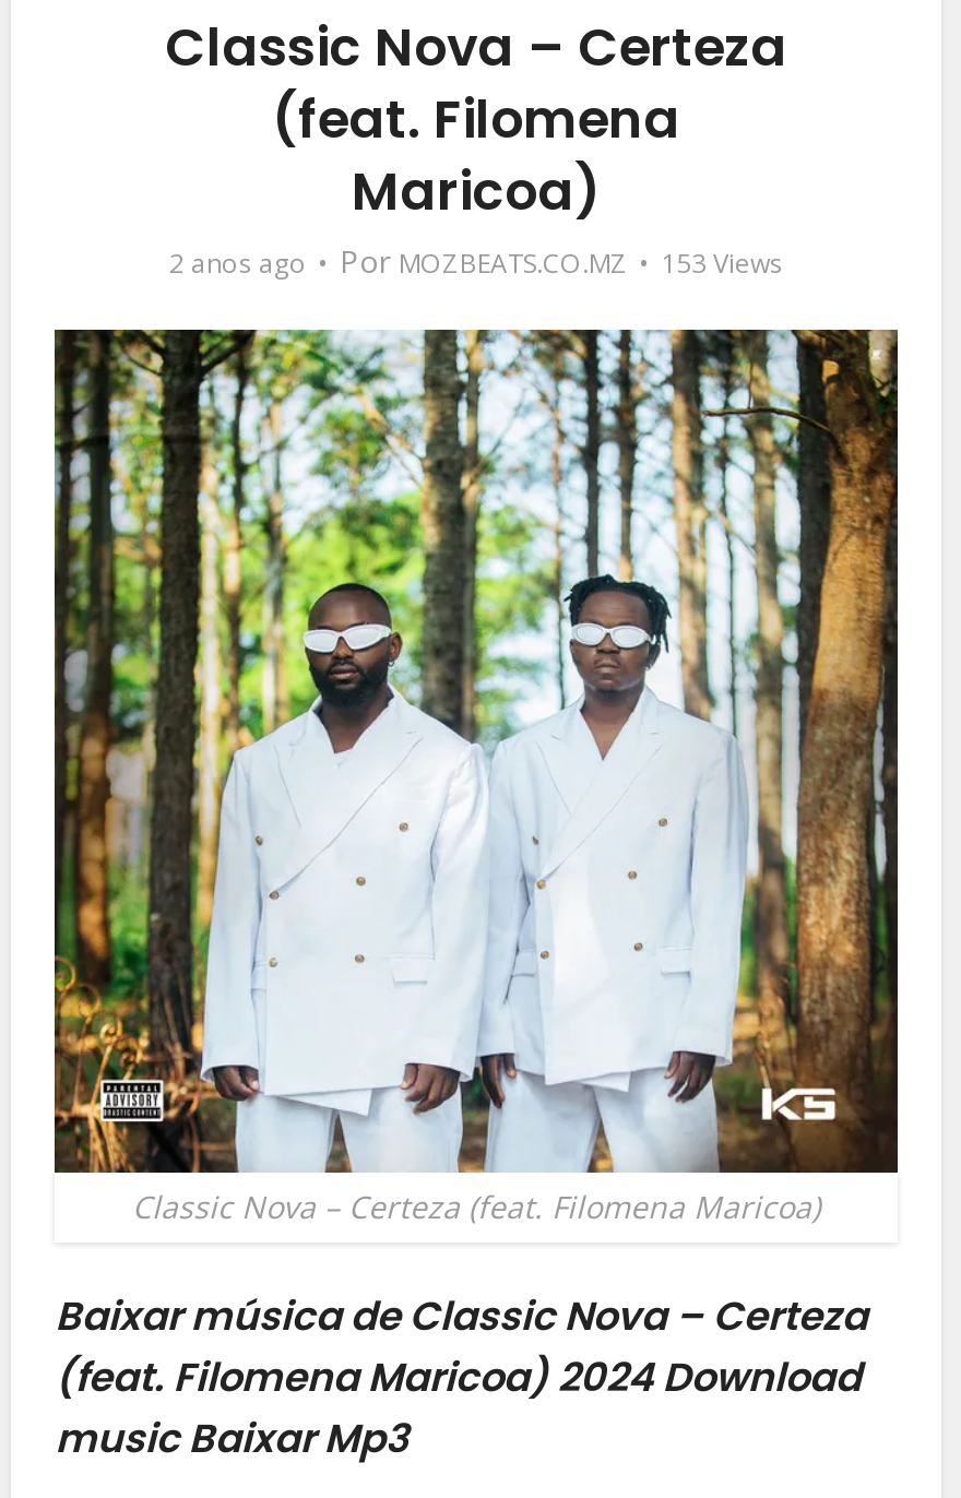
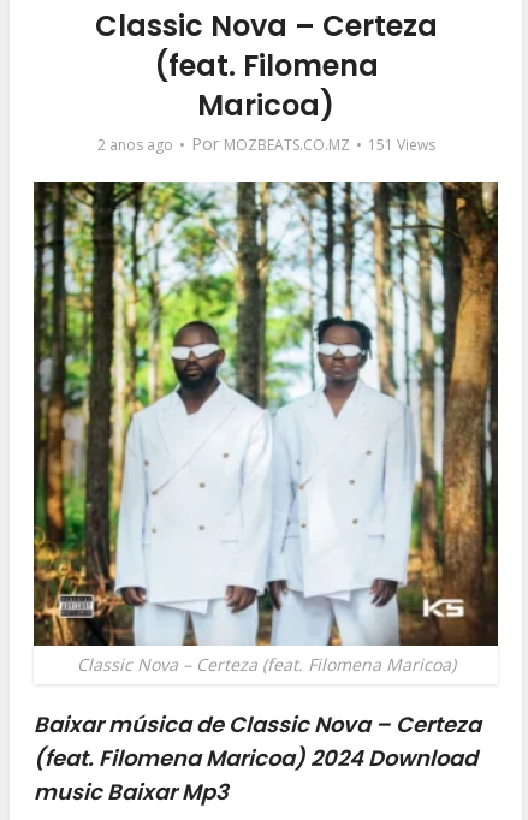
[169,241,783,283] 2 anos ago Por MOZBEATS.CO.MZ 153 Views -> [97,133,435,156] 2 anos ago Por MOZBEATS.CO.MZ 151 Views

